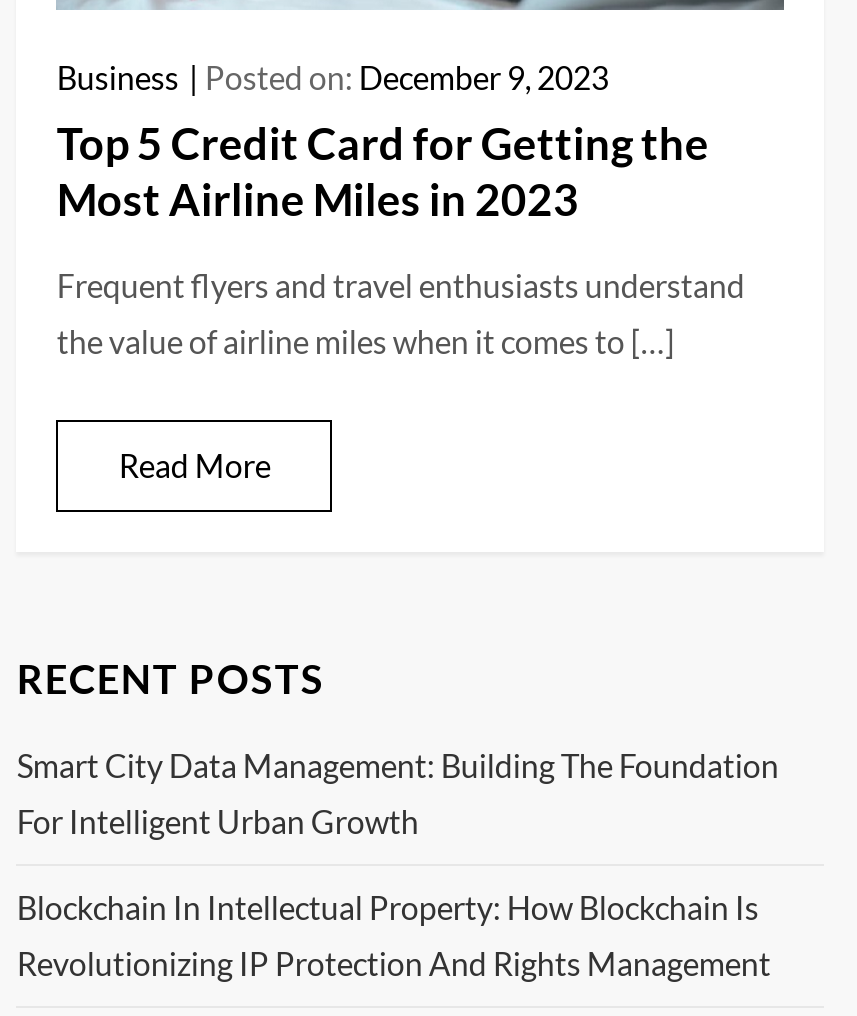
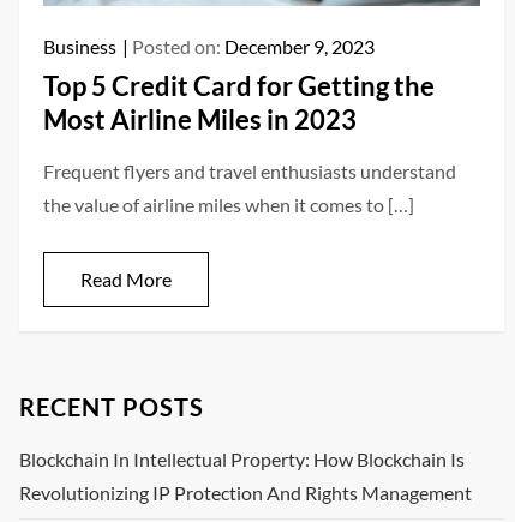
[17,746,779,840] Smart City Data Management: Building The Foundation | For Intelligent Urban Growth -> none

